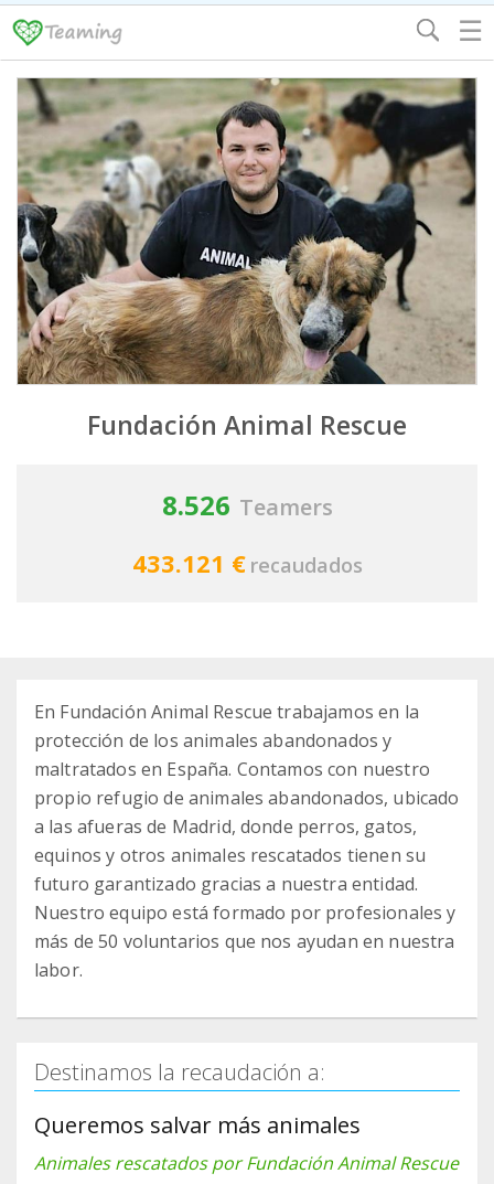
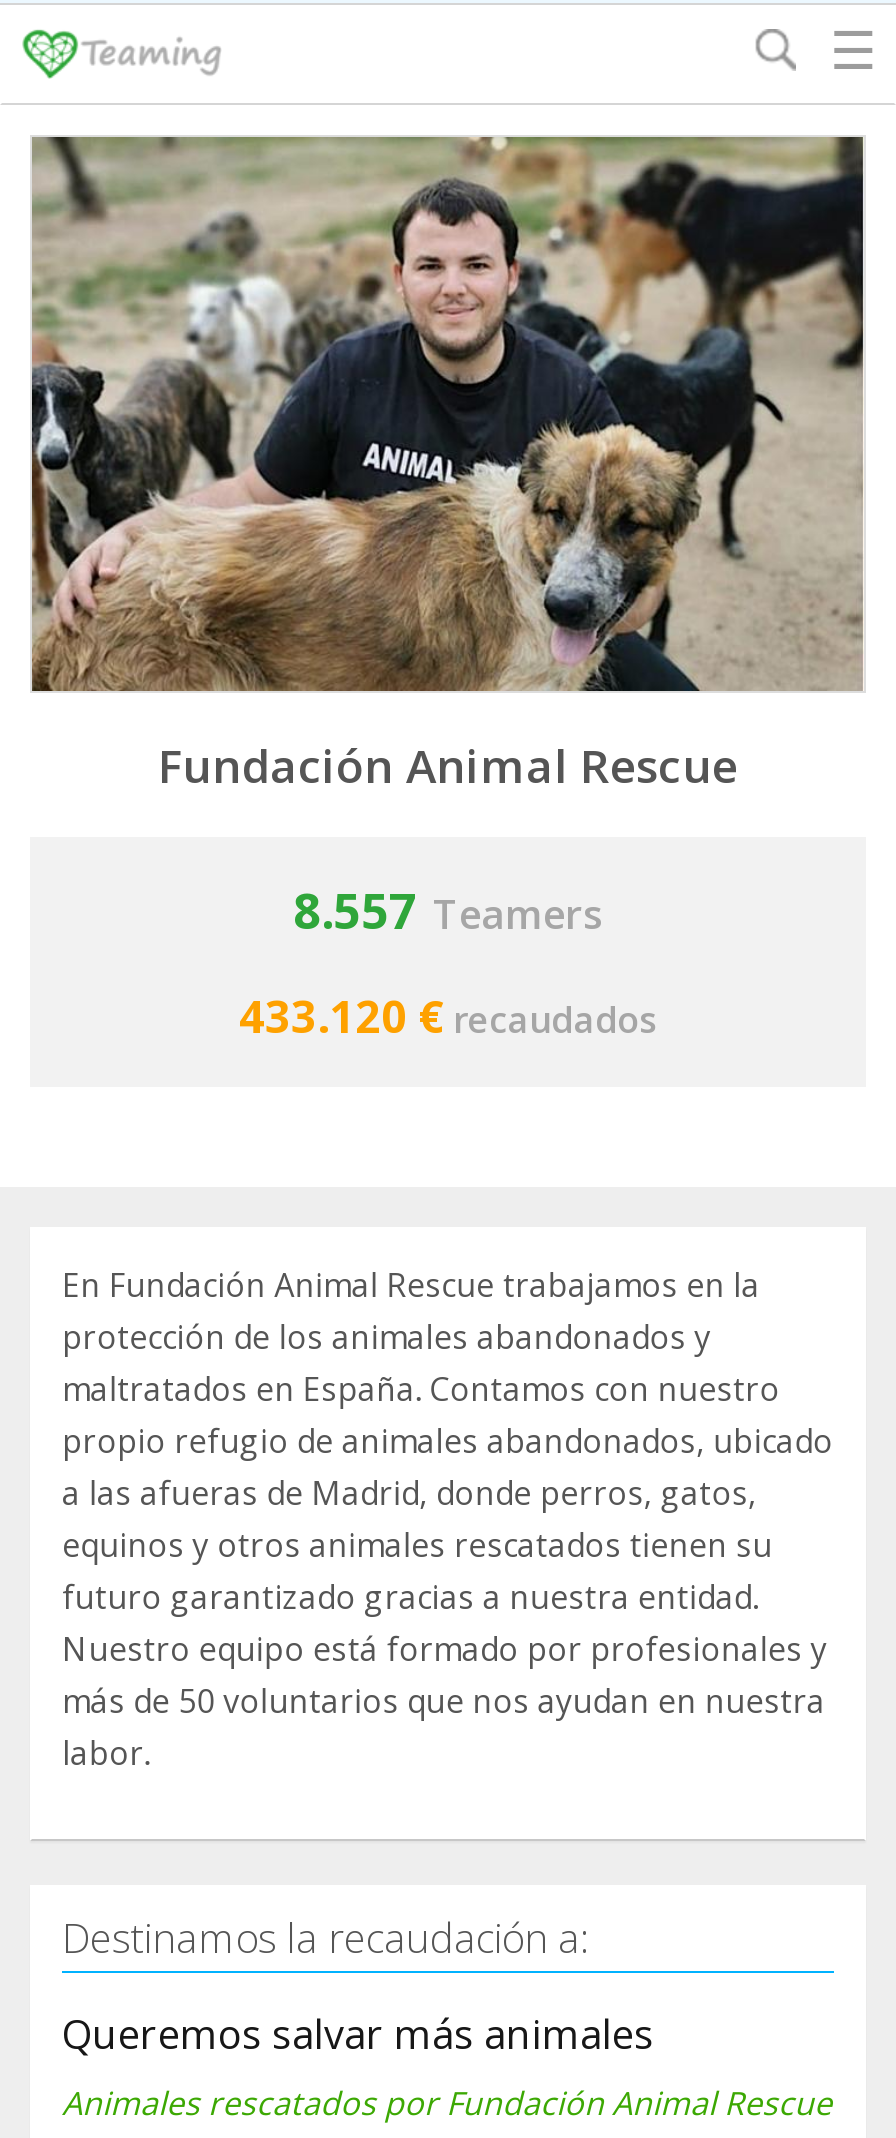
[162,487,332,523] 8.526 Teamers -> [293,878,603,944] 8.557 Teamers
[132,547,362,580] 433.121 € recaudados -> [239,986,657,1046] 433.120 € recaudados

